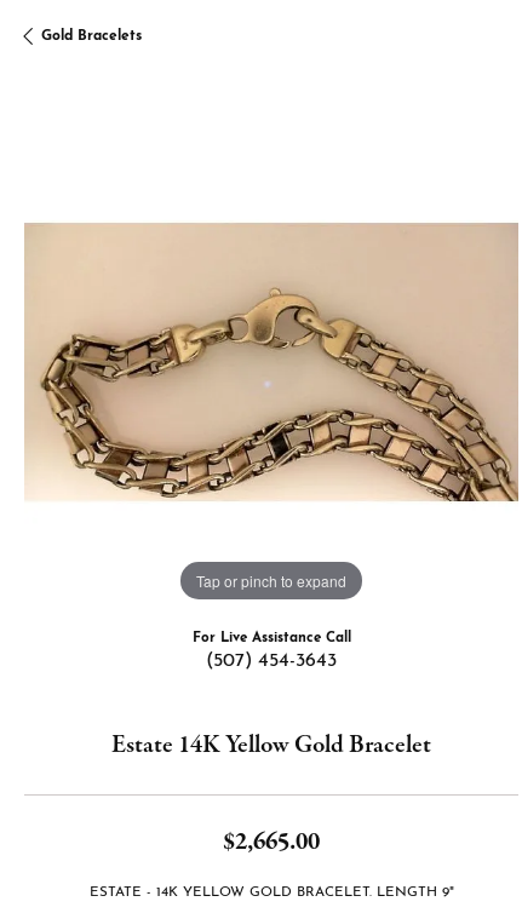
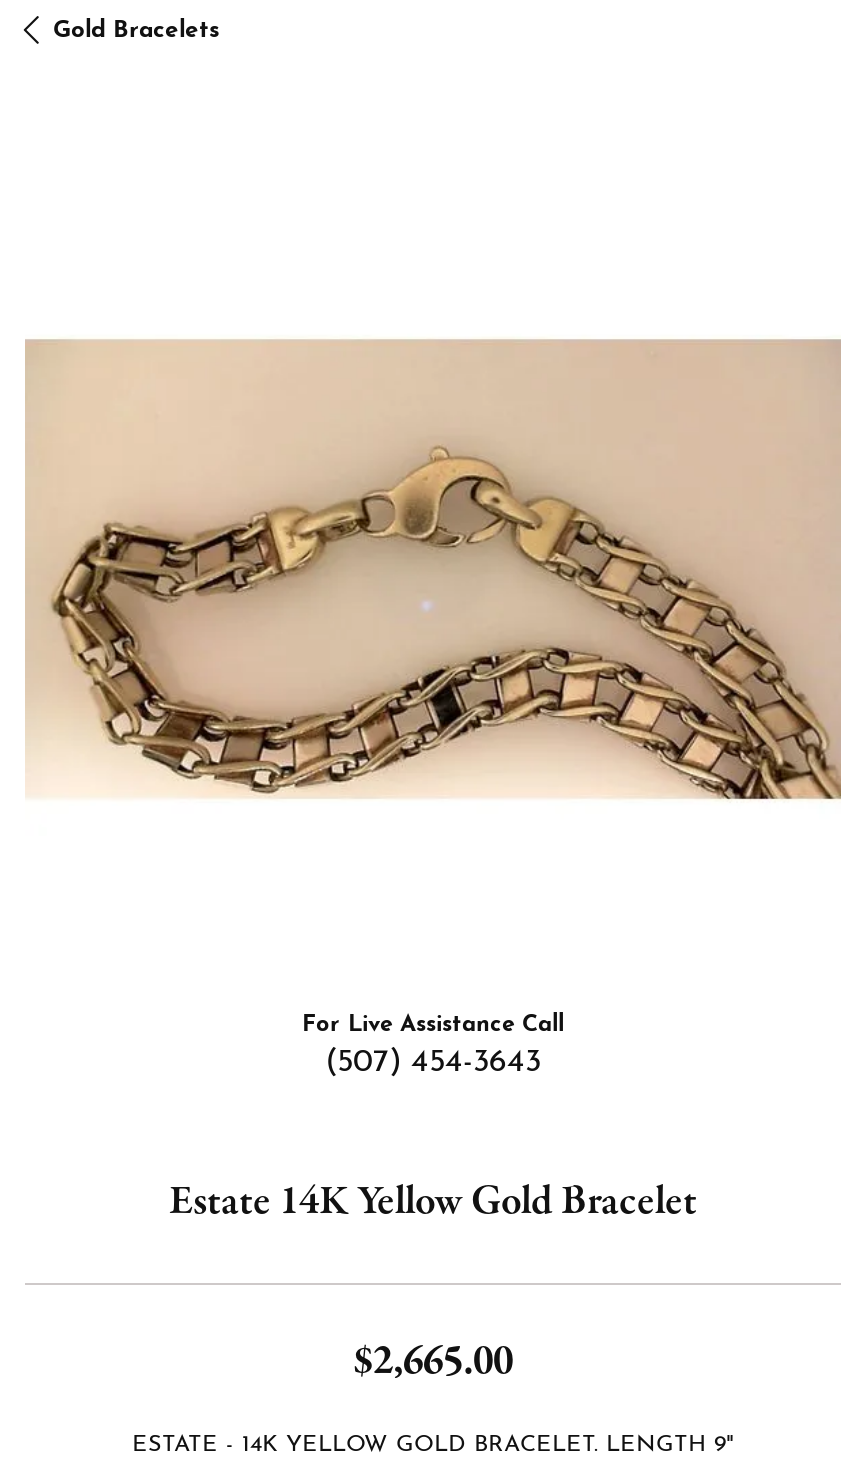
[196,570,346,590] Tap or pinch to expand -> none

